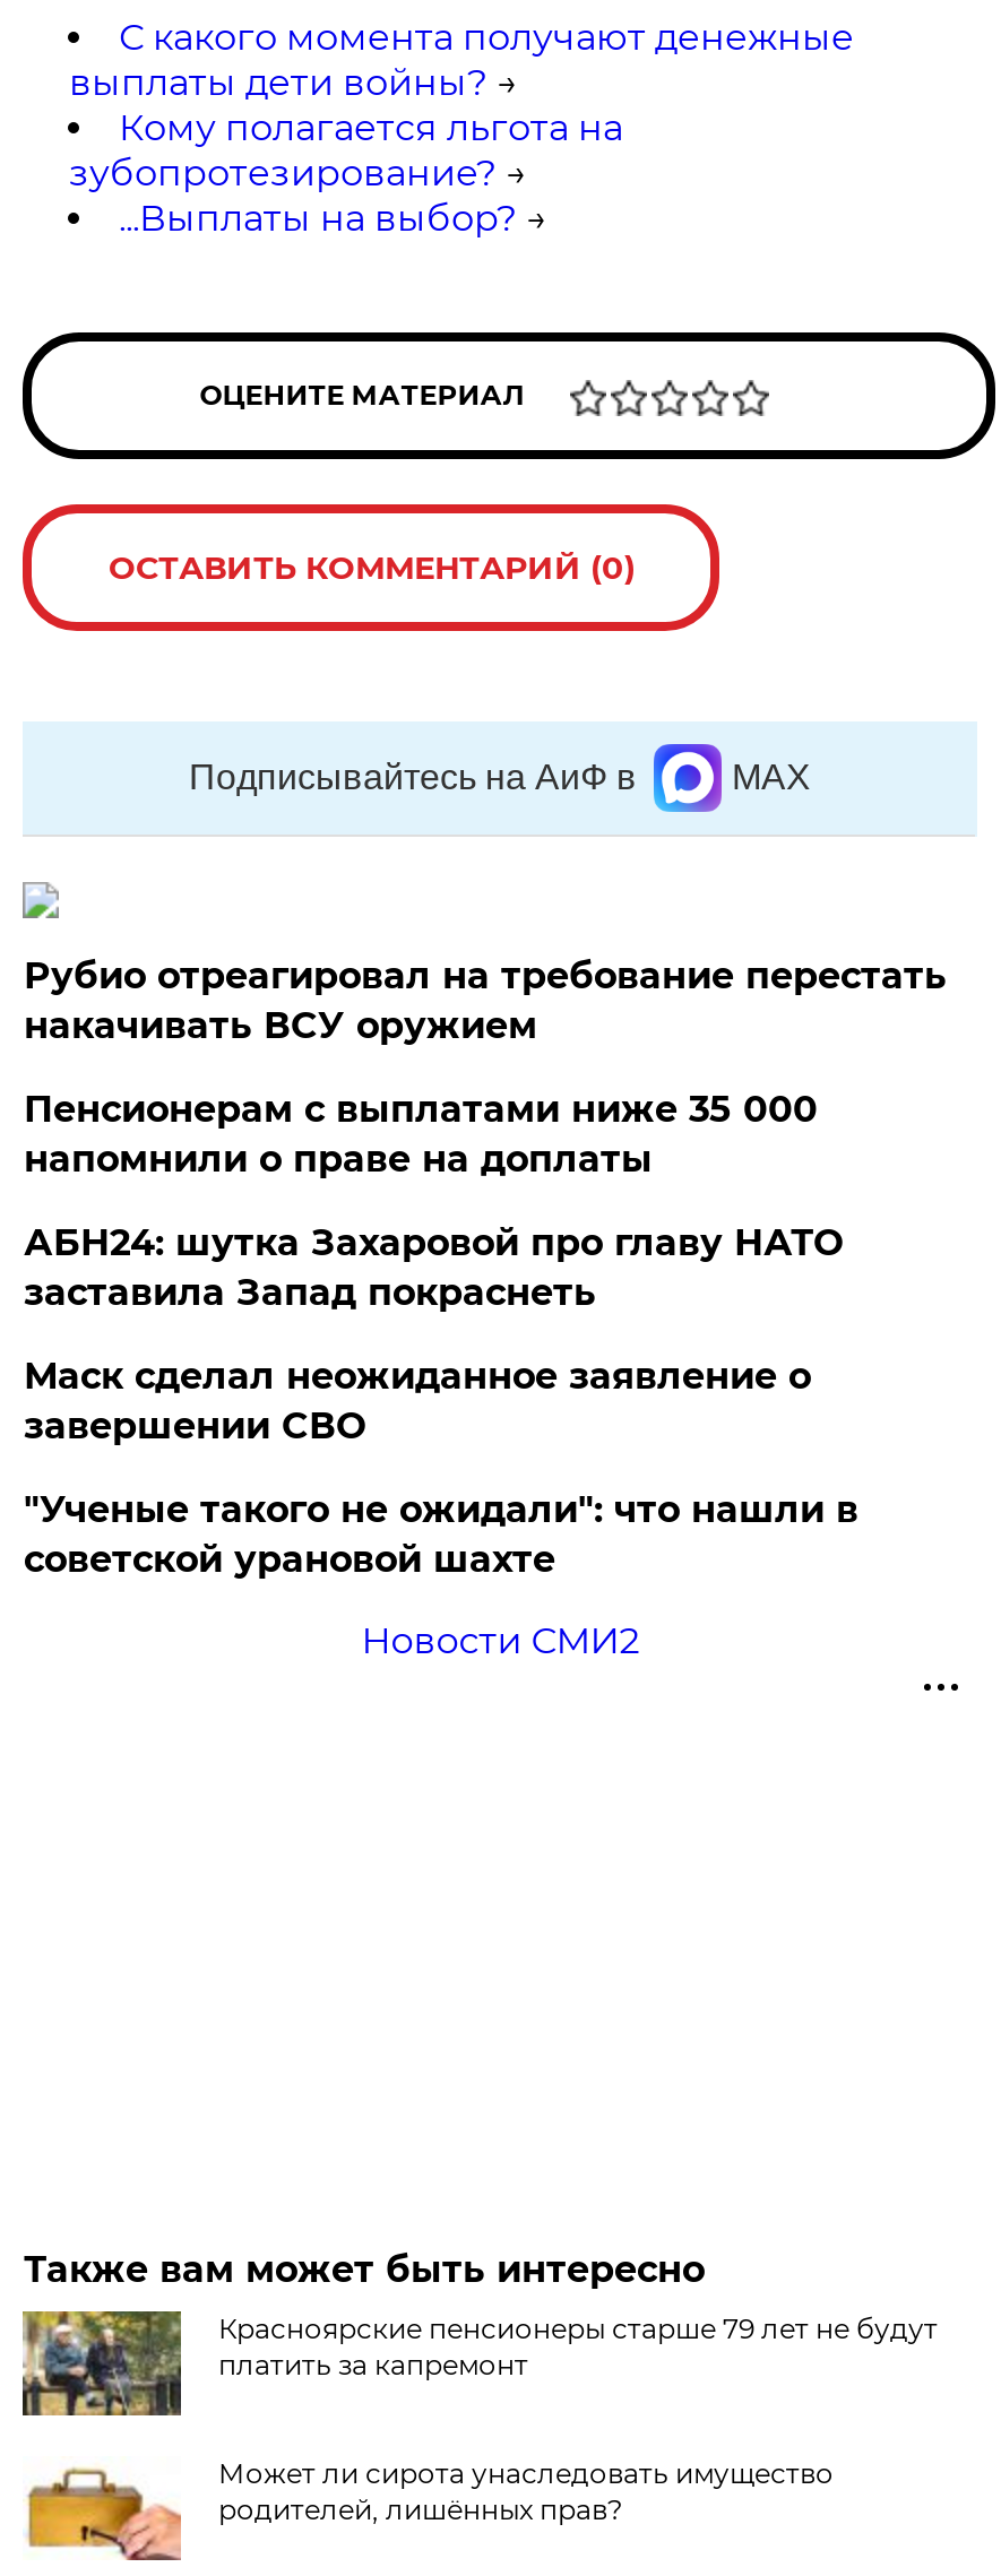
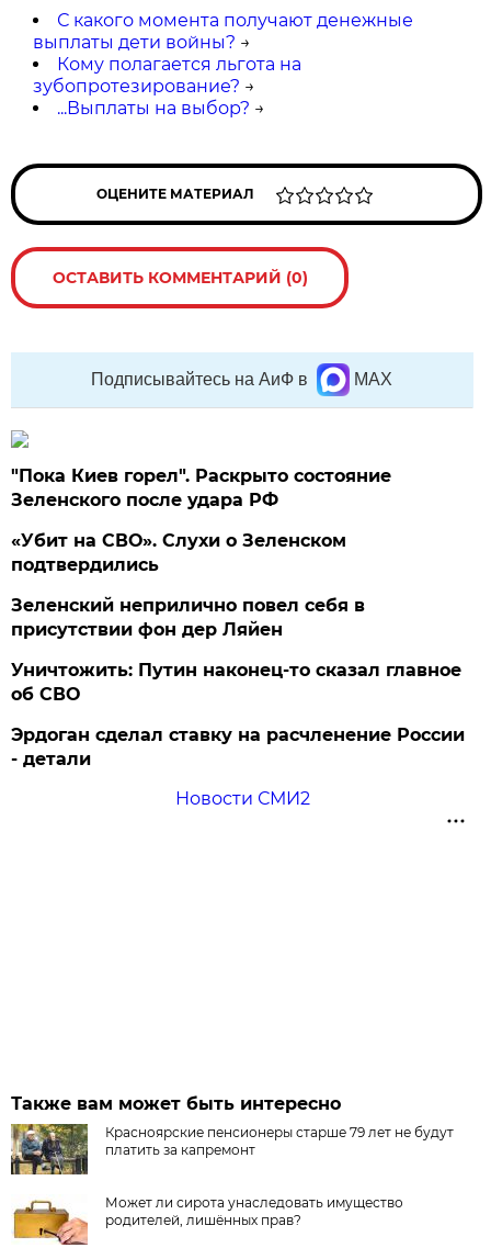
[24,954,946,1047] Рубио отреагировал на требование перестать | накачивать ВСУ оружием -> [11,465,392,510] "Пока Киев горел". Раскрыто состояние | Зеленского после удара РФ
[24,1088,818,1181] Пенсионерам с выплатами ниже 35 000 | напомнили о праве на доплаты -> [11,530,347,575] «Убит на СВО». Слухи о Зеленском | подтвердились
[24,1221,842,1314] АБН24: шутка Захаровой про главу НАТО | заставила Запад покраснеть -> [11,595,365,640] Зеленский неприлично повел cебя в | присутствии фон дер Ляйен
[24,1355,811,1447] Маск сделал неожиданное заявление о | завершении СВО -> [11,660,462,705] Уничтожить: Путин наконец-то сказал главное | об СВО
[24,1488,858,1581] "Ученые такого не ожидали": что нашли в | советской урановой шахте -> [11,724,465,769] Эрдоган сделал ставку на расчленение России | - детали

